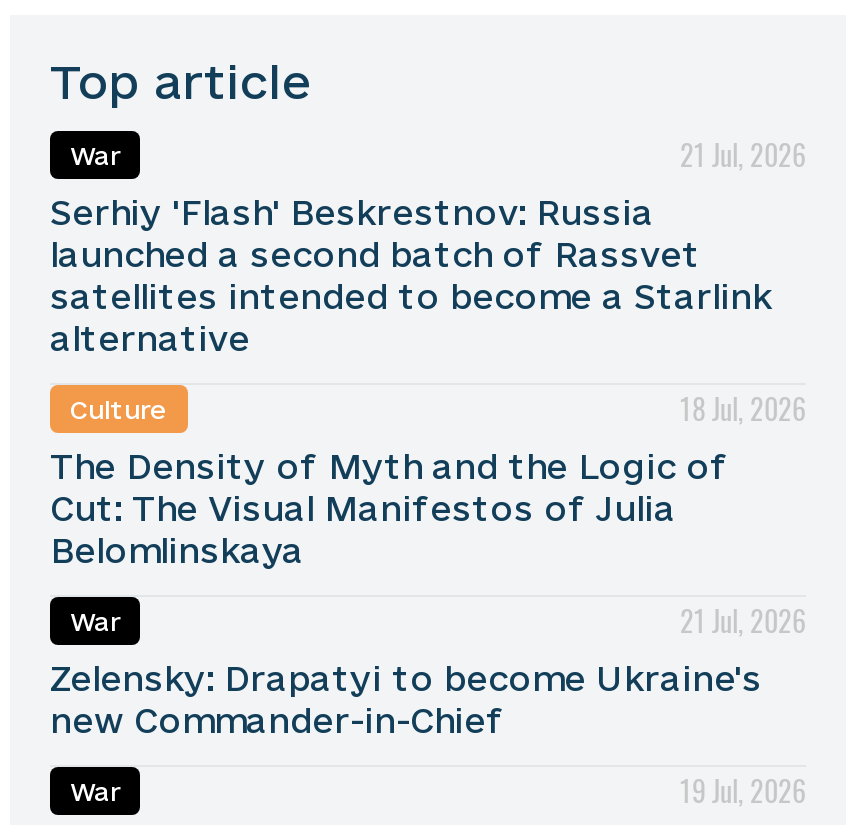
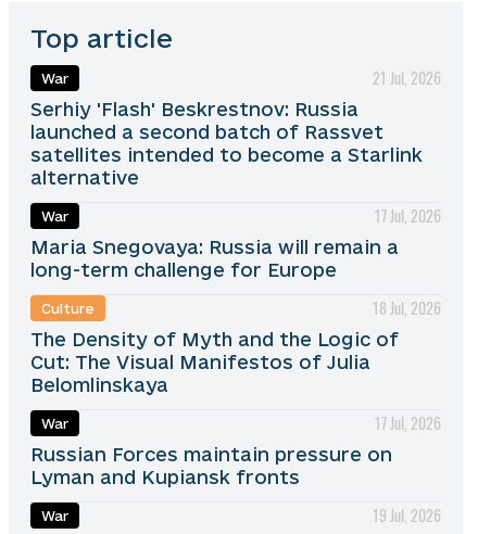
none -> [30,204,441,279] War | 17 Jul, 2026 | Maria Snegovaya: Russia will remain a | long-term challenge for Europe
[50,599,806,738] 21 Jul, 2026 | Zelensky: Drapatyi to become Ukraine's | new Commander-in-Chief -> [30,411,441,487] 17 Jul, 2026 | Russian Forces maintain pressure on | Lyman and Kupiansk fronts

